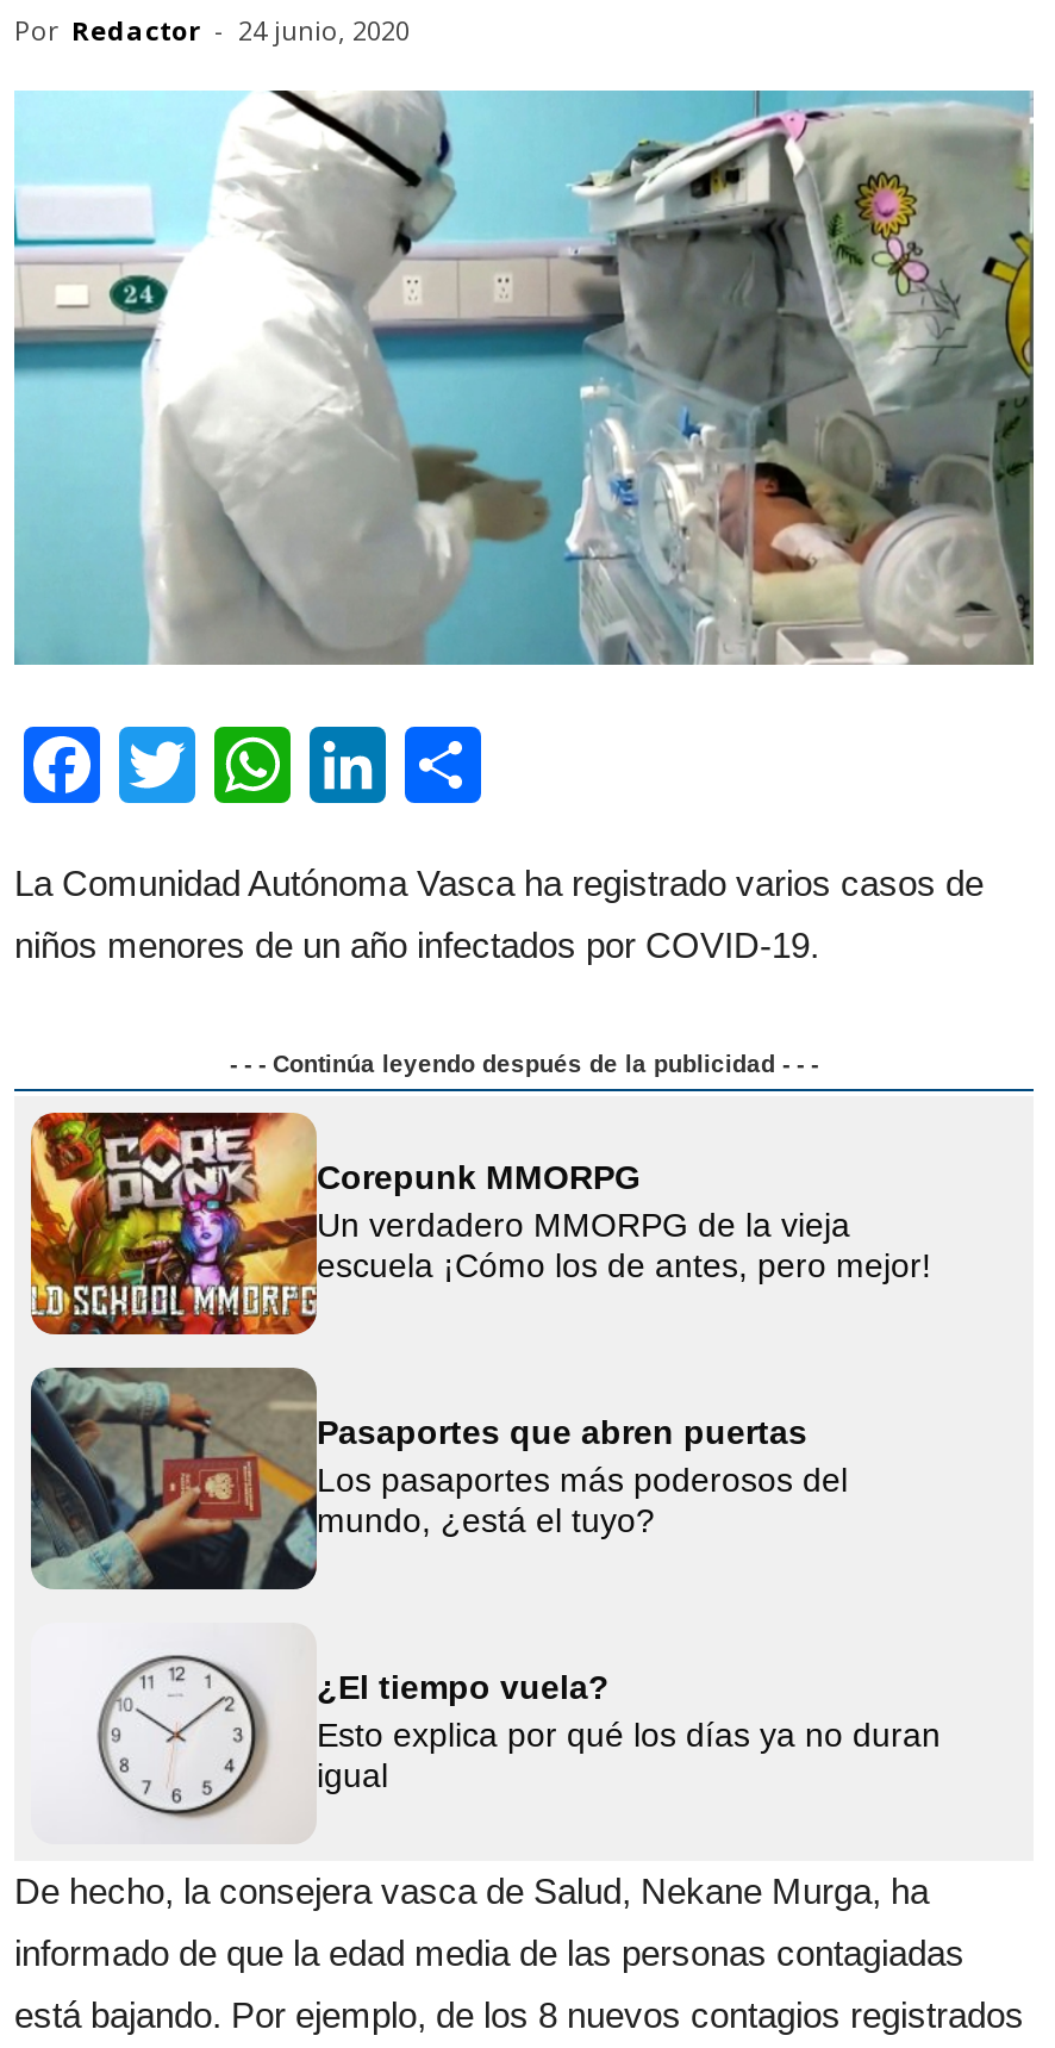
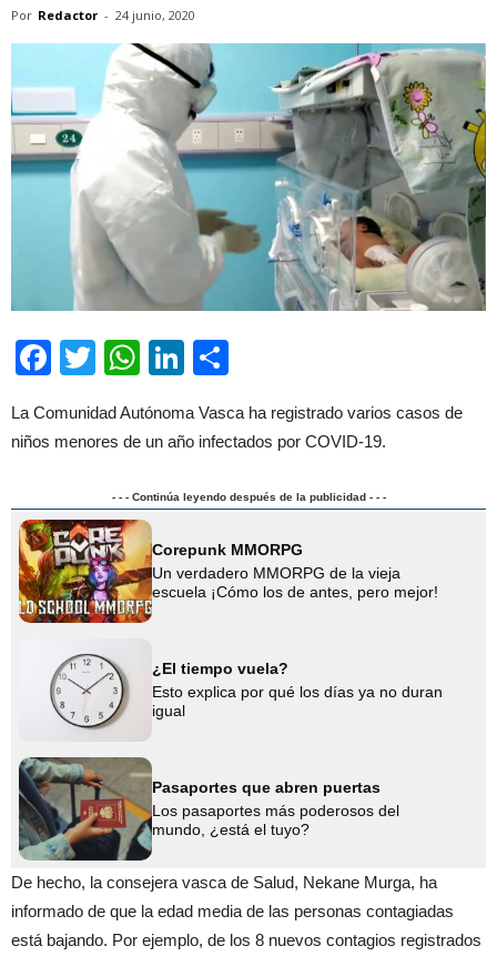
moved [29,1365,848,1592] -> [18,756,399,862]: [image] | Pasaportes que abren puertas | Los pasaportes más poderosos del | mundo, ¿está el tuyo?
moved [90,1642,941,1835] -> [47,647,443,737]: [image] | ¿El tiempo vuela? | Esto explica por qué los días ya no duran | igual

